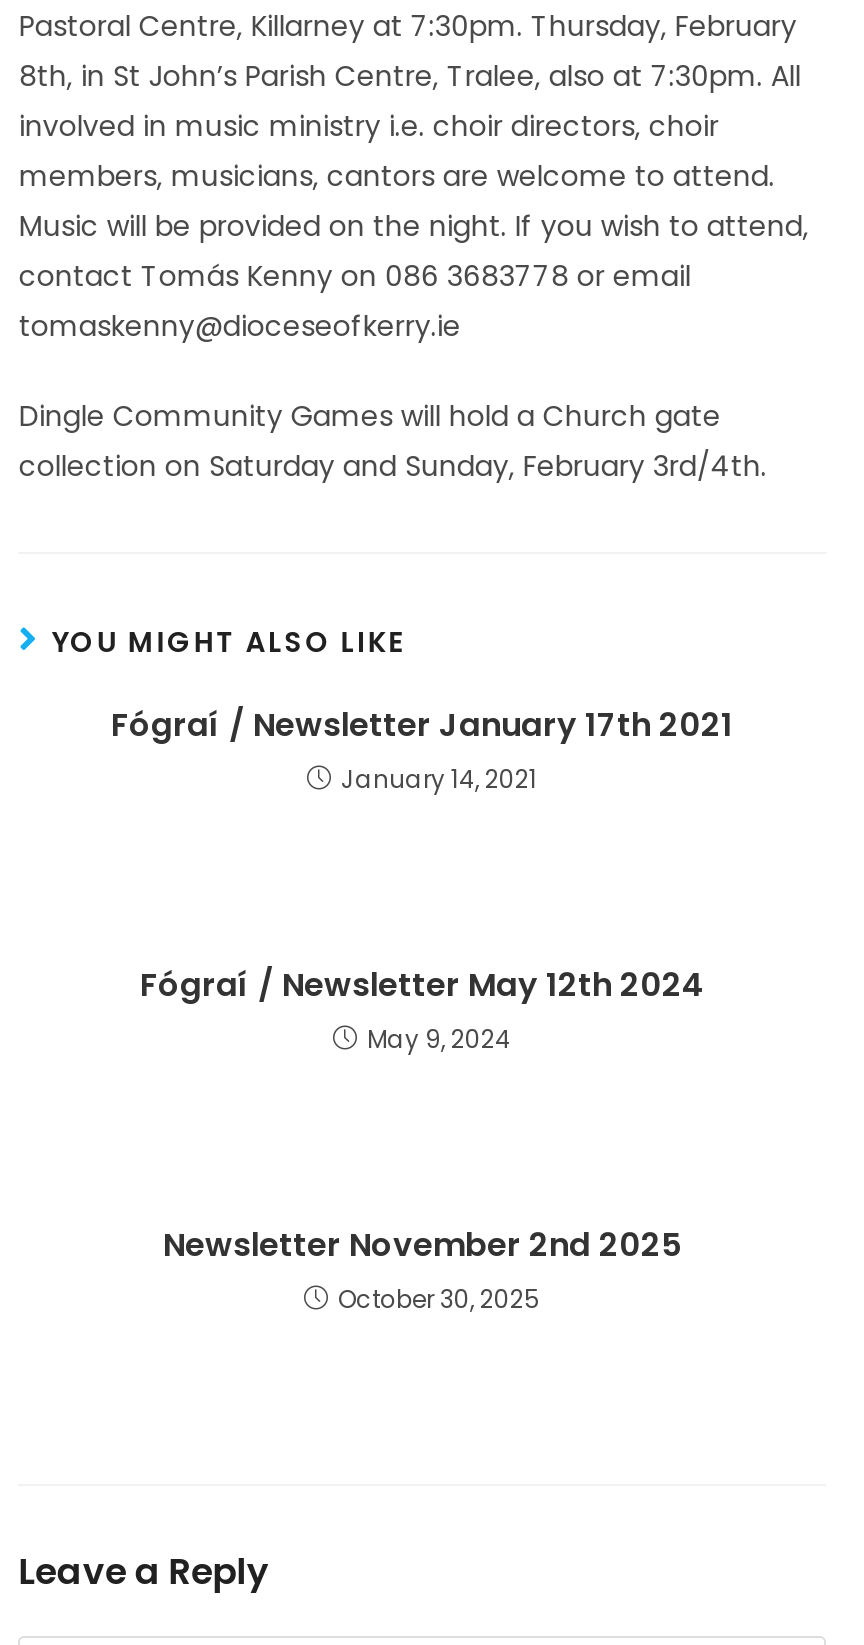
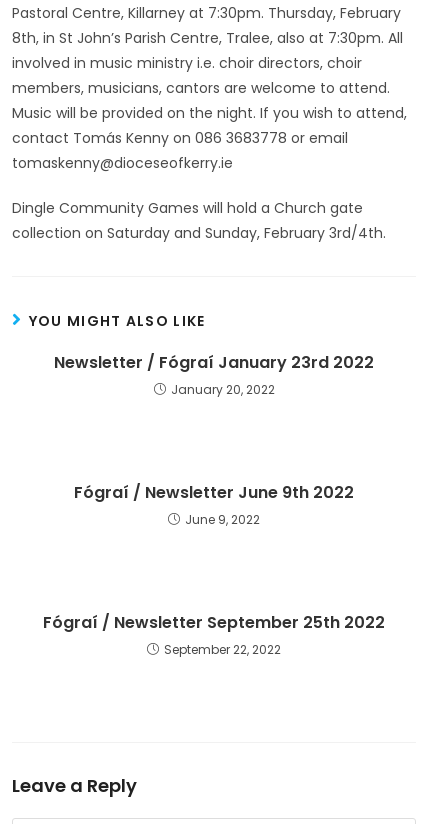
[111,702,733,796] Fógraí / Newsletter January 17th 2021 | January 14, 2021 -> [54,351,374,398] Newsletter / Fógraí January 23rd 2022 | January 20, 2022
[140,962,704,1056] Fógraí / Newsletter May 12th 2024 | May 9, 2024 -> [74,481,354,528] Fógraí / Newsletter June 9th 2022 | June 9, 2022
[163,1222,681,1316] Newsletter November 2nd 2025 | October 30, 2025 -> [43,611,385,658] Fógraí / Newsletter September 25th 2022 | September 22, 2022

